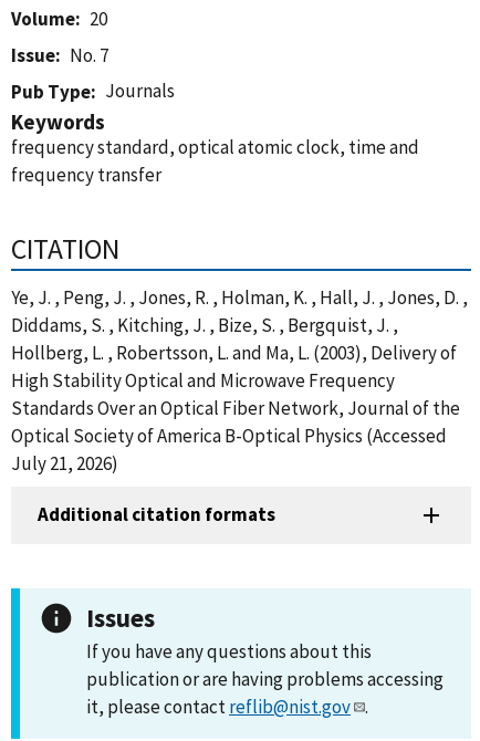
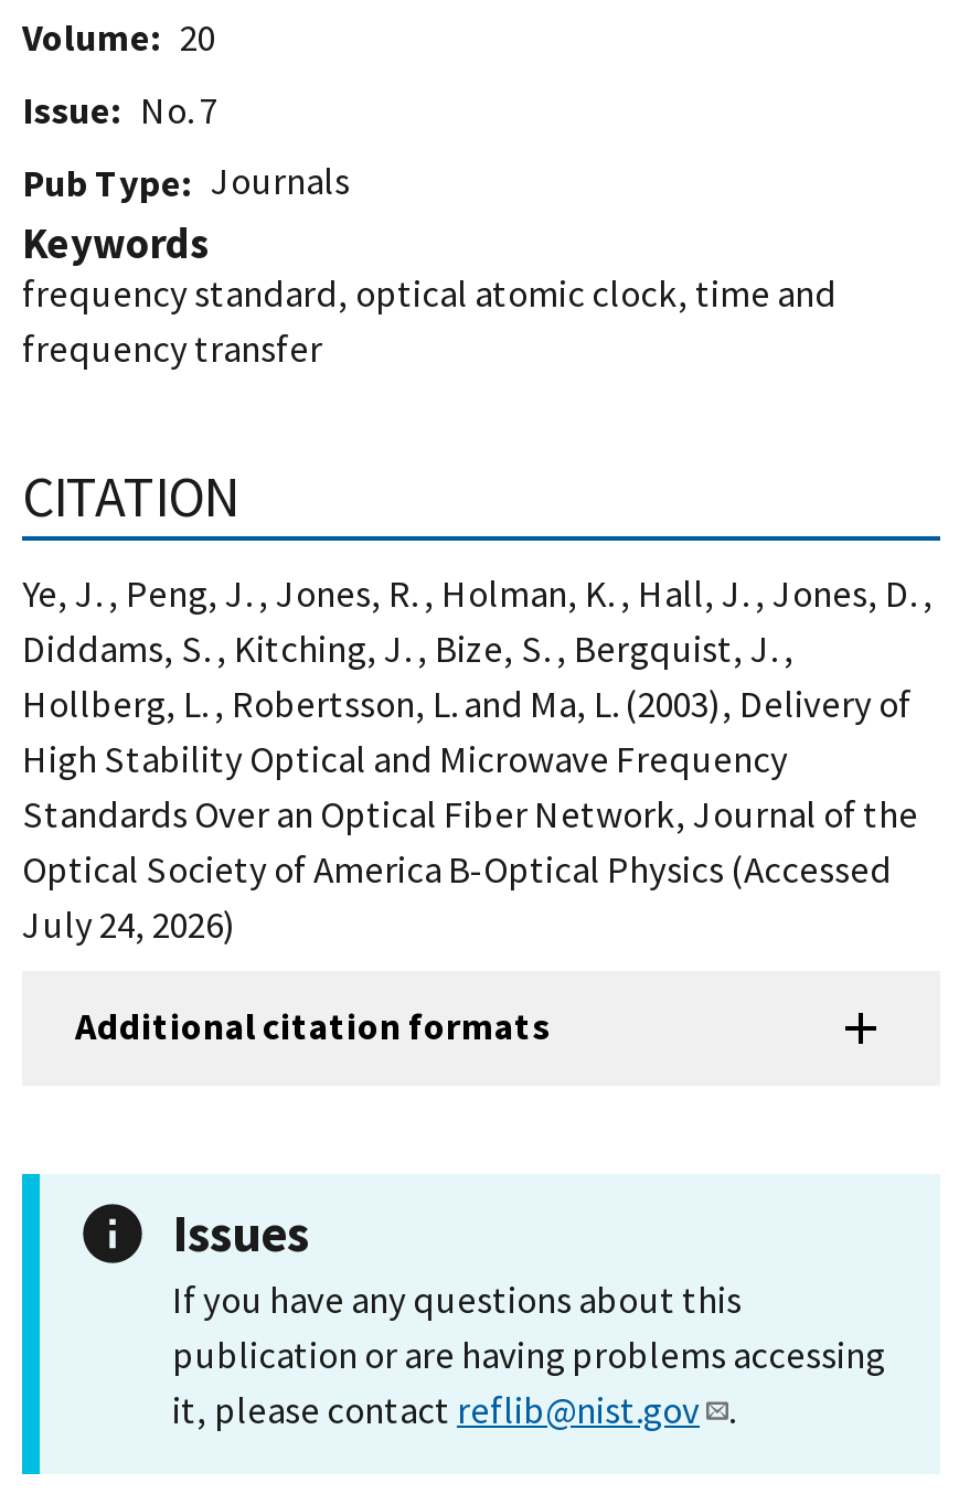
[11,451,118,475] July 21, 2026) -> [22,900,236,949] July 24, 2026)

